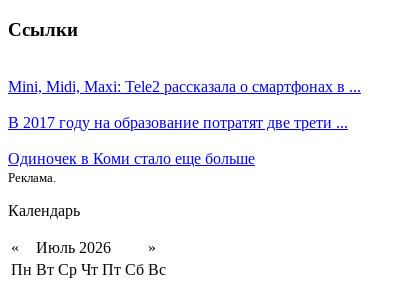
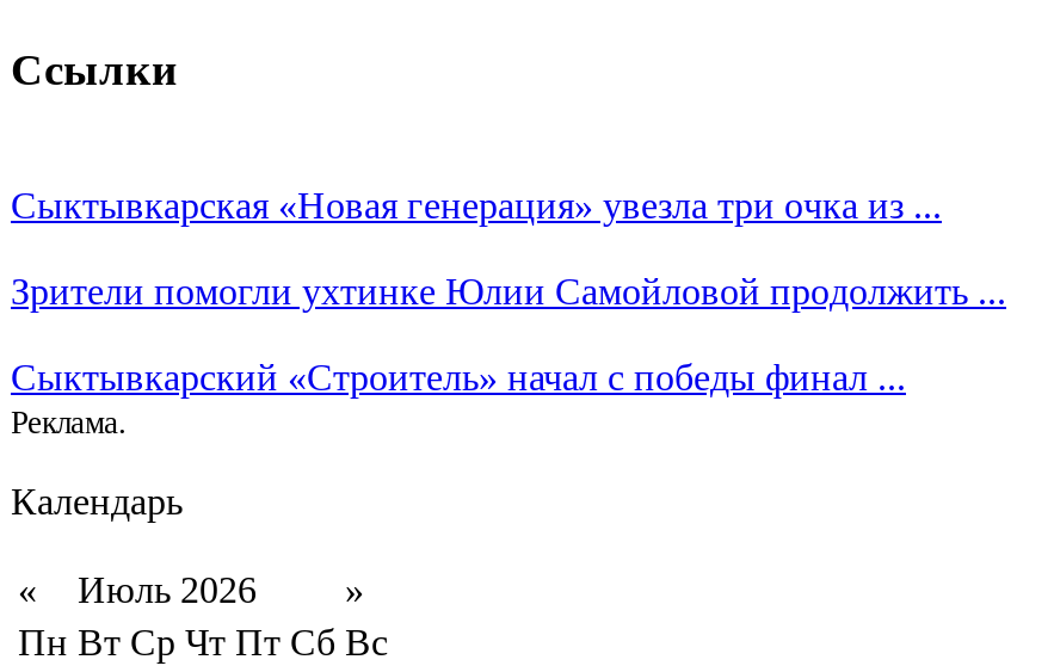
[8,78,361,95] Mini, Midi, Maxi: Tele2 рассказала о смартфонах в ... -> [11,185,942,226] Сыктывкарская «Новая генерация» увезла три очка из ...
[8,114,348,131] В 2017 году на образование потратят две трети ... -> [11,271,1006,312] Зрители помогли ухтинке Юлии Самойловой продолжить ...
[8,150,255,167] Одиночек в Коми стало еще больше -> [11,357,906,398] Сыктывкарский «Строитель» начал с победы финал ...

